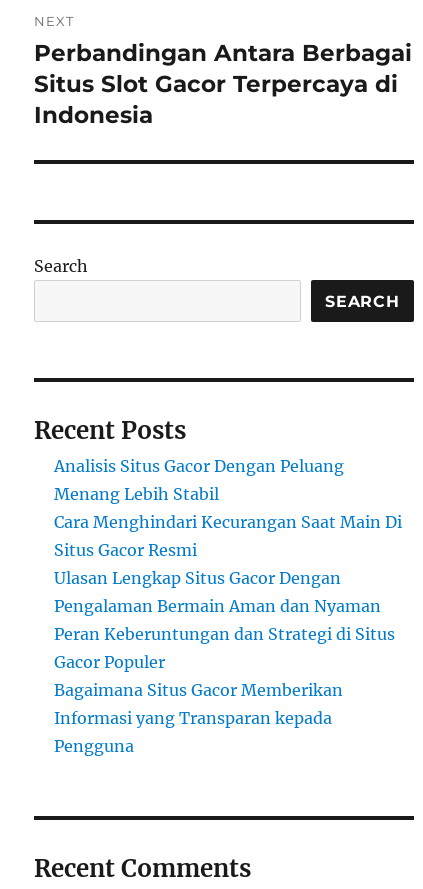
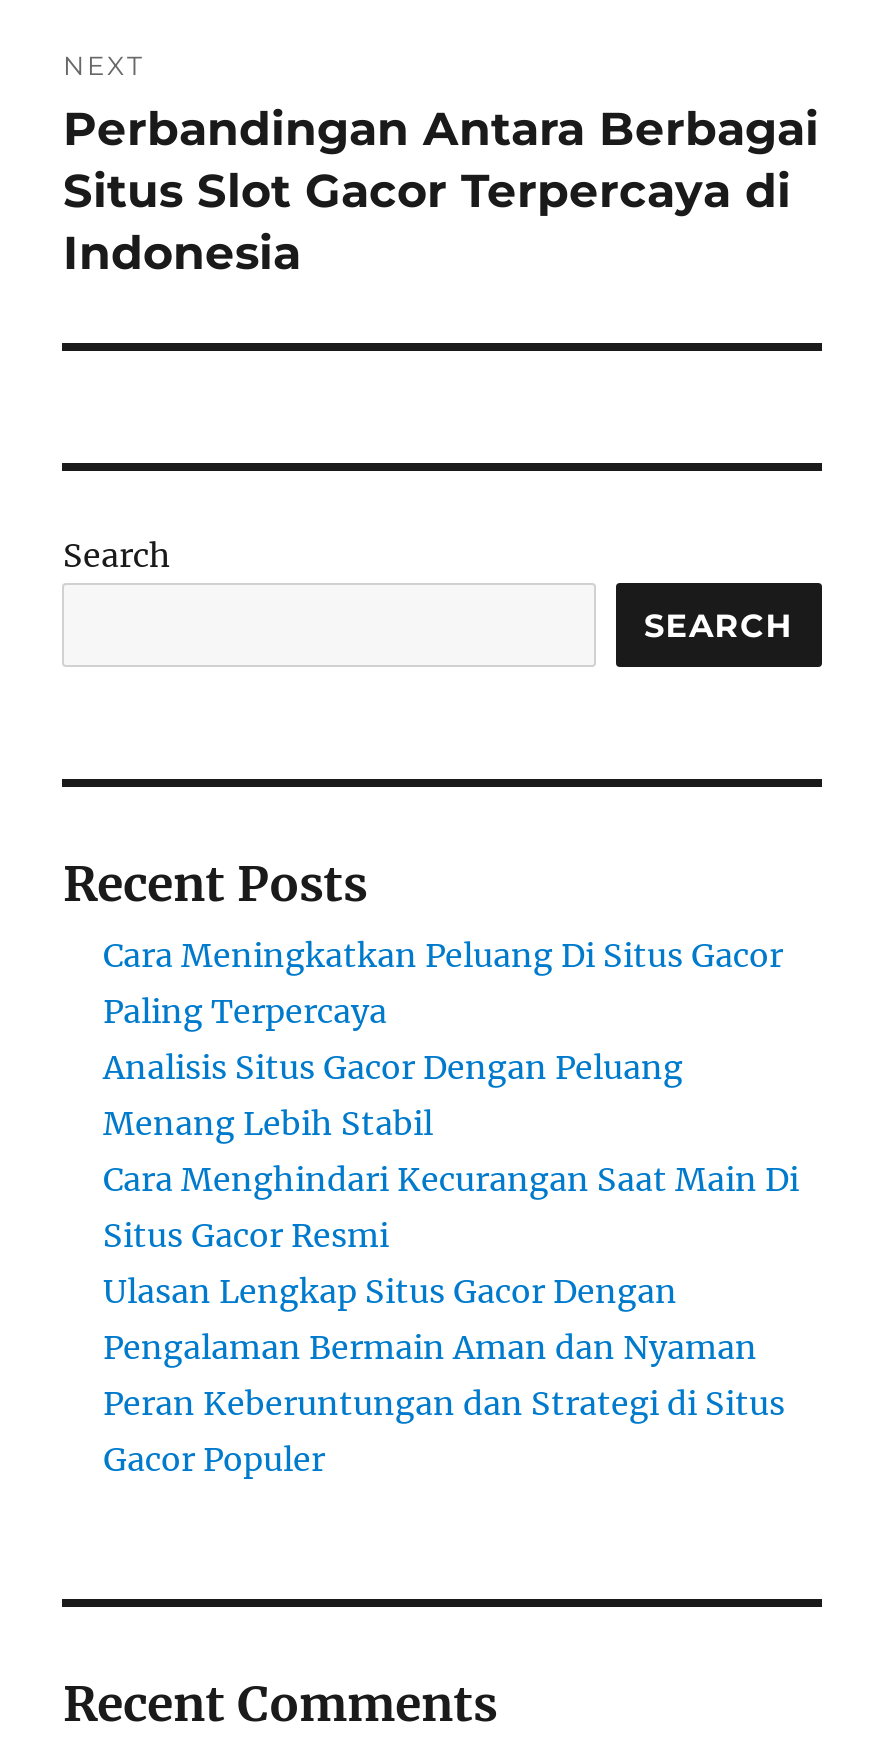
none -> [103,935,783,1031] Cara Meningkatkan Peluang Di Situs Gacor | Paling Terpercaya
moved [54,456,402,672] -> [103,1047,799,1479]: Analisis Situs Gacor Dengan Peluang | Menang Lebih Stabil | Cara Menghindari Kecurangan Saat Main Di | Situs Gacor Resmi | Ulasan Lengkap Situs Gacor Dengan | Pengalaman Bermain Aman dan Nyaman | Peran Keberuntungan dan Strategi di Situs | Gacor Populer
[54,680,343,756] Bagaimana Situs Gacor Memberikan | Informasi yang Transparan kepada | Pengguna -> none

